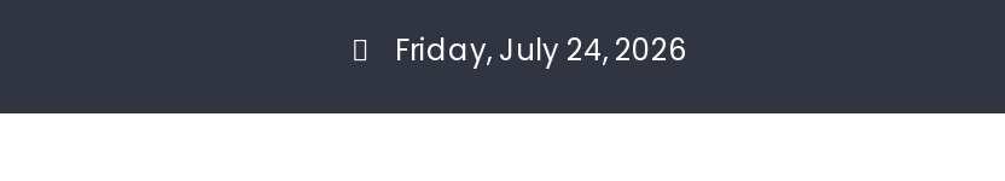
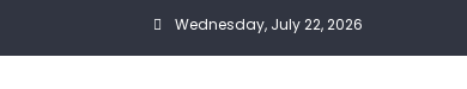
[388,29,687,70] Friday, July 24, 2026 -> [171,14,362,34] Wednesday, July 22, 2026

